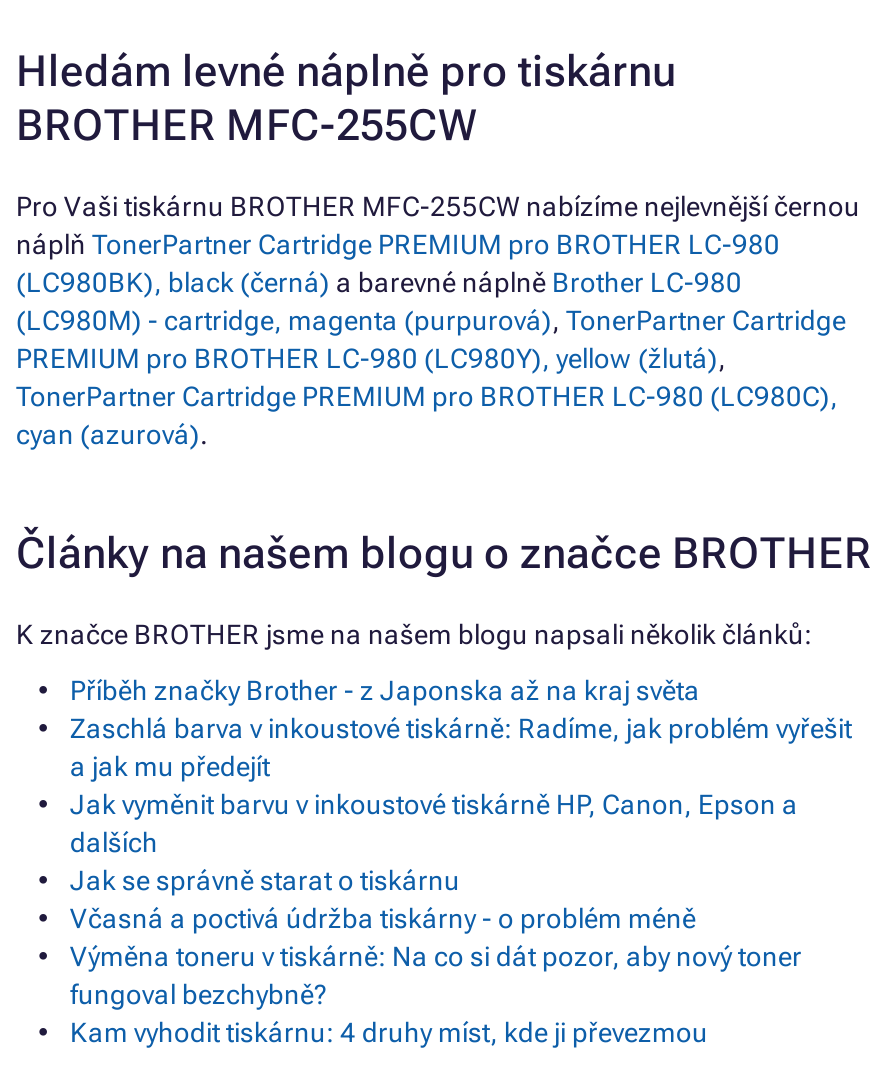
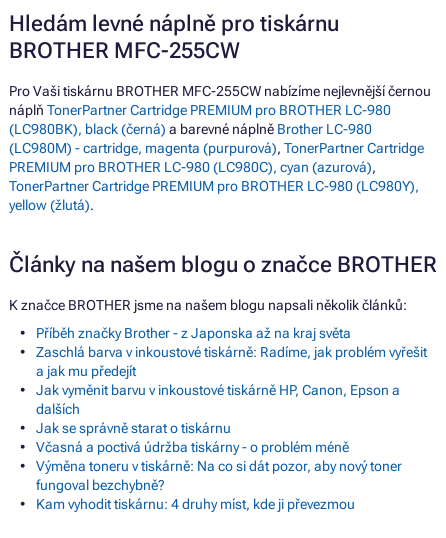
[16,341,838,449] PREMIUM pro BROTHER LC-980 (LC980Y), yellow (žlutá), | TonerPartner Cartridge PREMIUM pro BROTHER LC-980 (LC980C), | cyan (azurová). -> [9,159,419,213] PREMIUM pro BROTHER LC-980 (LC980C), cyan (azurová), | TonerPartner Cartridge PREMIUM pro BROTHER LC-980 (LC980Y), | yellow (žlutá).

